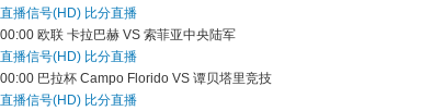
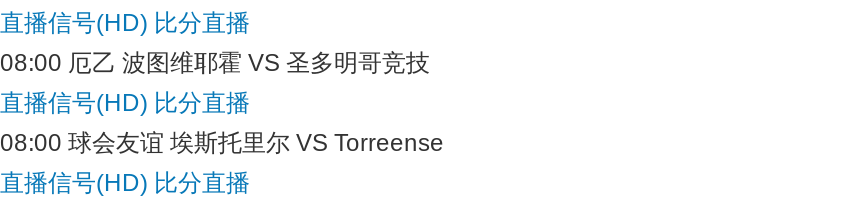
[0,27,236,42] 00:00 欧联卡拉巴赫 VS 索菲亚中央陆军 -> [0,49,430,77] 08:00 厄乙波图维耶霍 VS 圣多明哥竞技
[0,71,272,86] 00:00 巴拉杯Campo Florido VS 谭贝塔里竞技 -> [0,129,444,157] 08:00 球会友谊埃斯托里尔 VS Torreense

